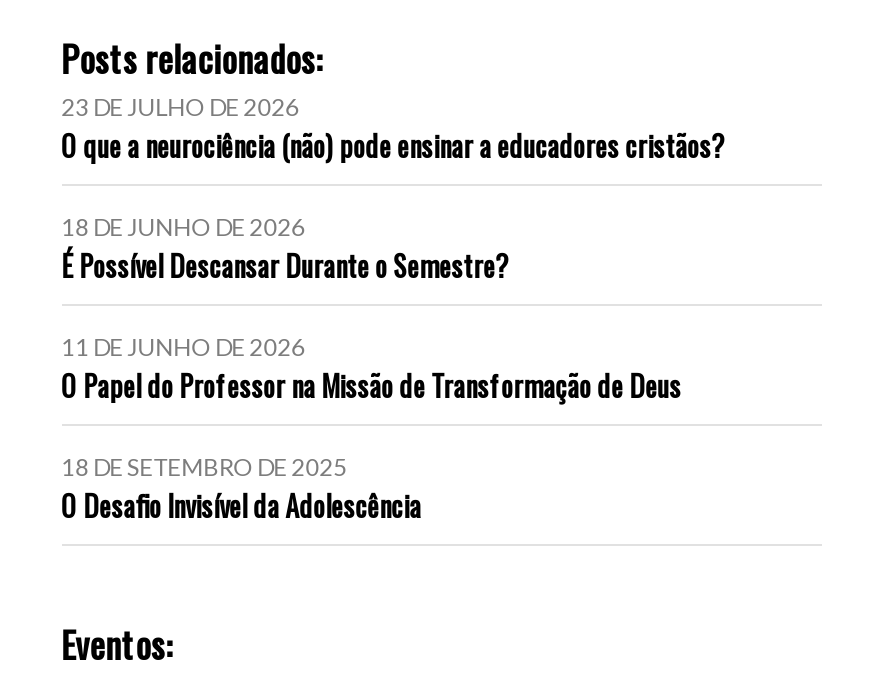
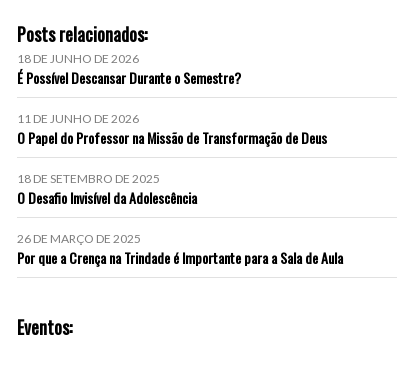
[61,91,725,165] 23 DE JULHO DE 2026 | O que a neurociência (não) pode ensinar a educadores cristãos? -> none
moved [61,211,681,525] -> [17,51,327,208]: 18 DE JUNHO DE 2026 | É Possível Descansar Durante o Semestre? | 11 DE JUNHO DE 2026 | O Papel do Professor na Missão de Transformação de Deus | 18 DE SETEMBRO DE 2025 | O Desafio Invisível da Adolescência
none -> [17,231,343,268] 26 DE MARÇO DE 2025 | Por que a Crença na Trindade é Importante para a Sala de Aula

